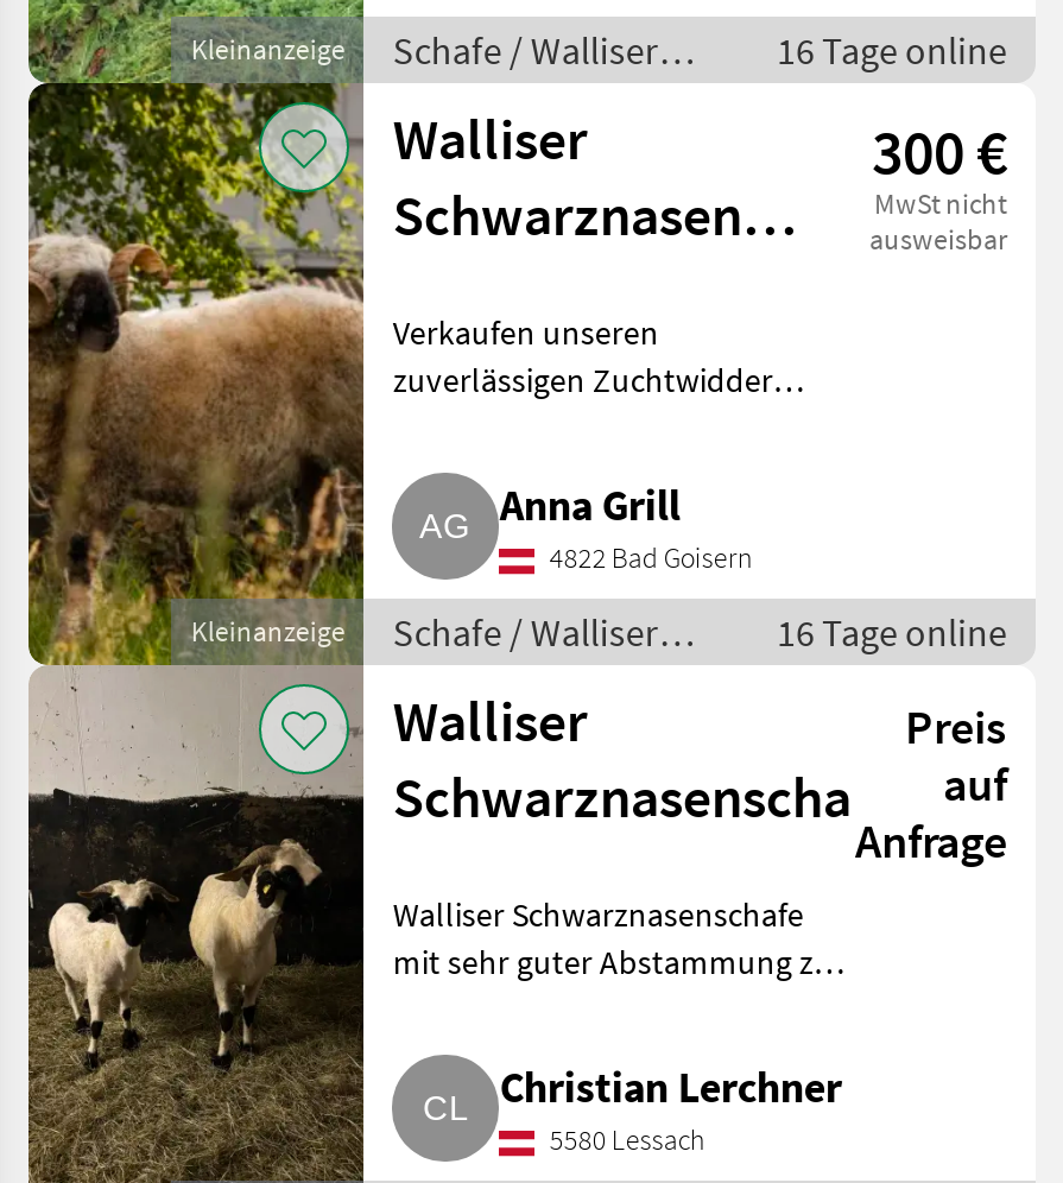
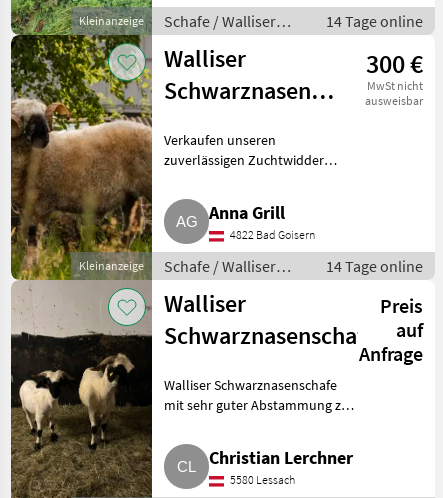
[763,26,1007,74] 16 Tage online -> [320,11,423,31] 14 Tage online
[763,608,1007,656] 16 Tage online -> [320,256,423,276] 14 Tage online

